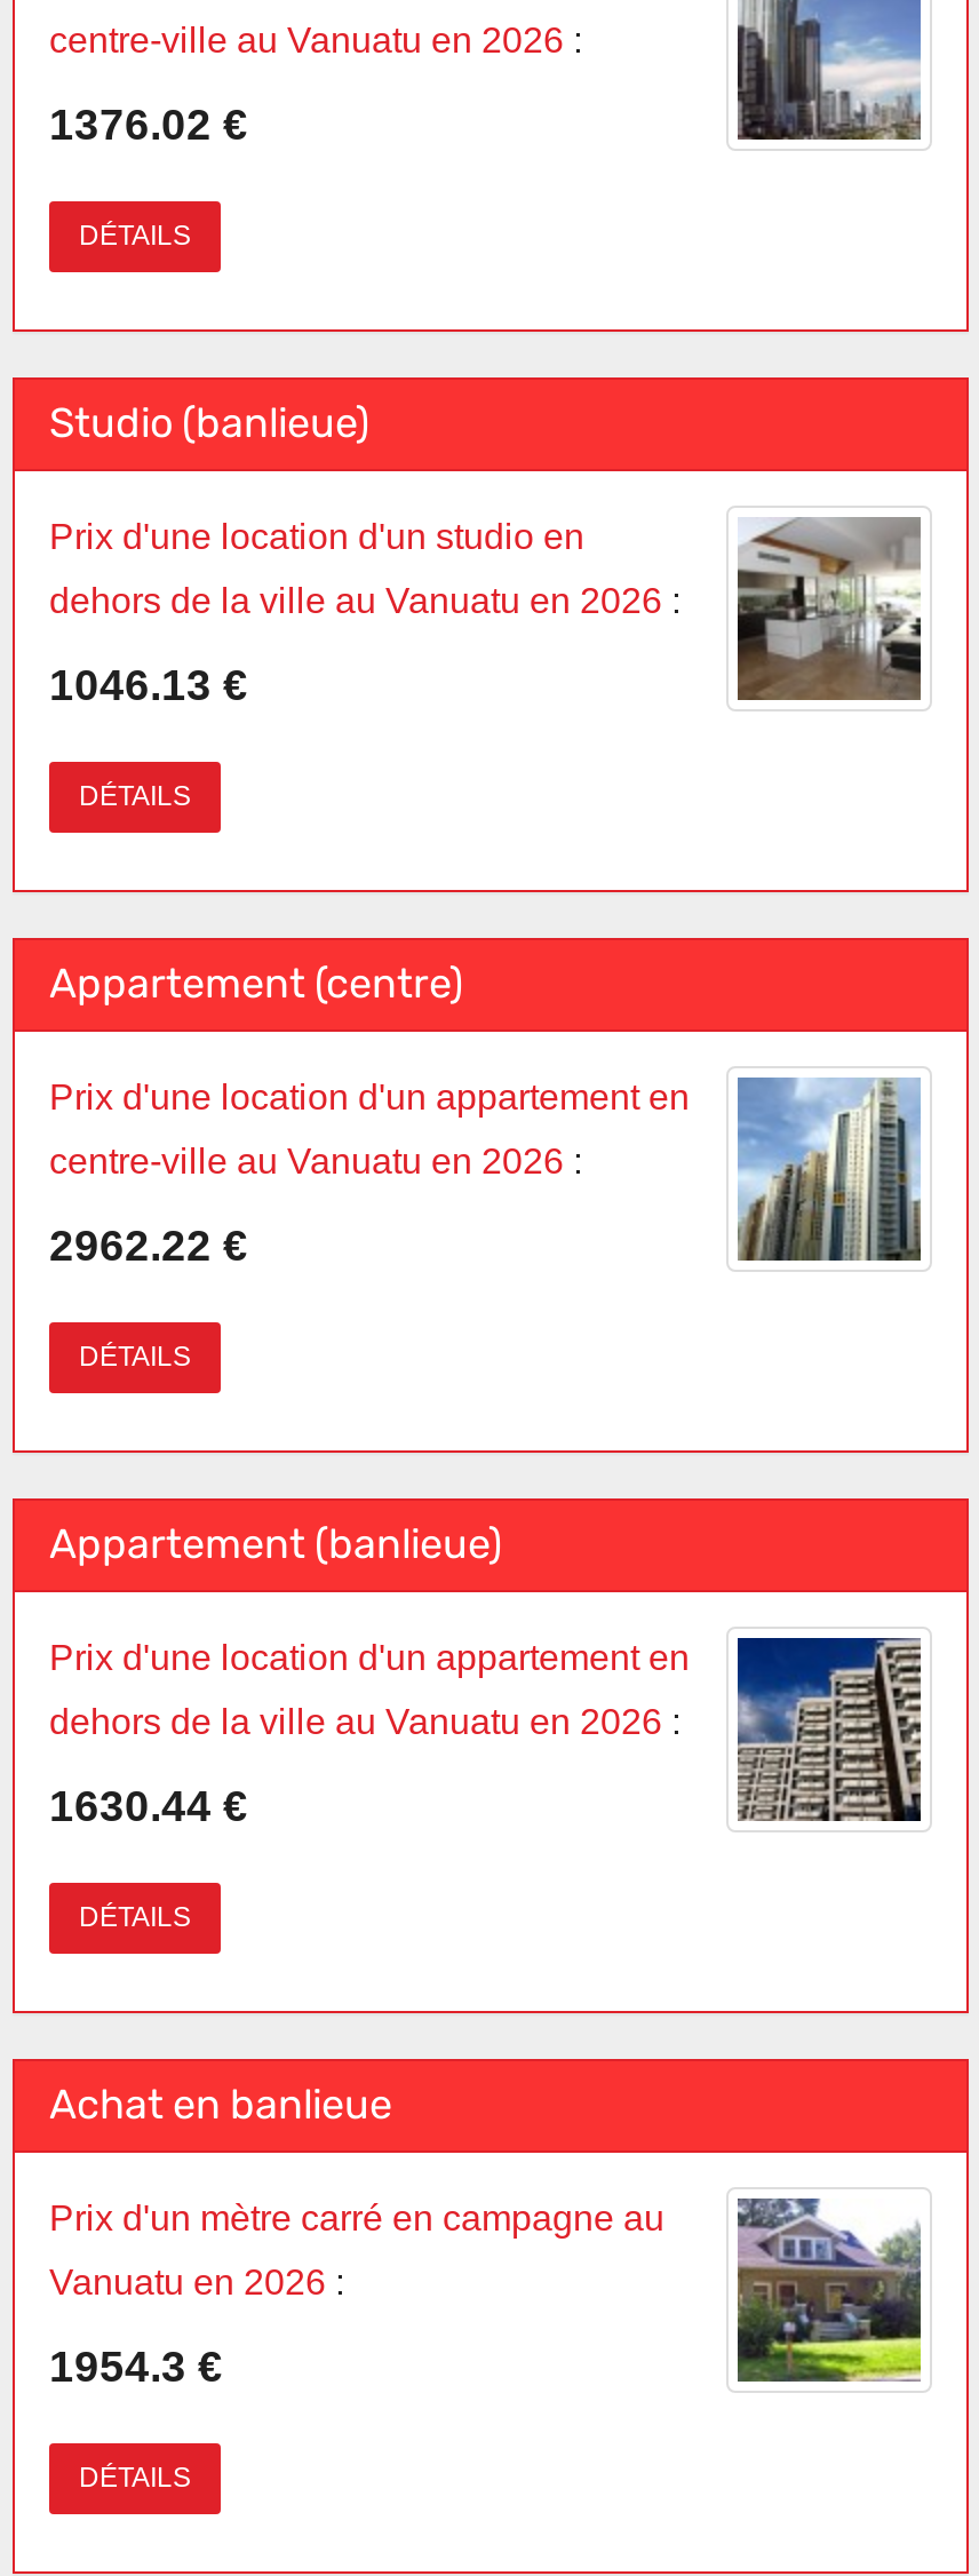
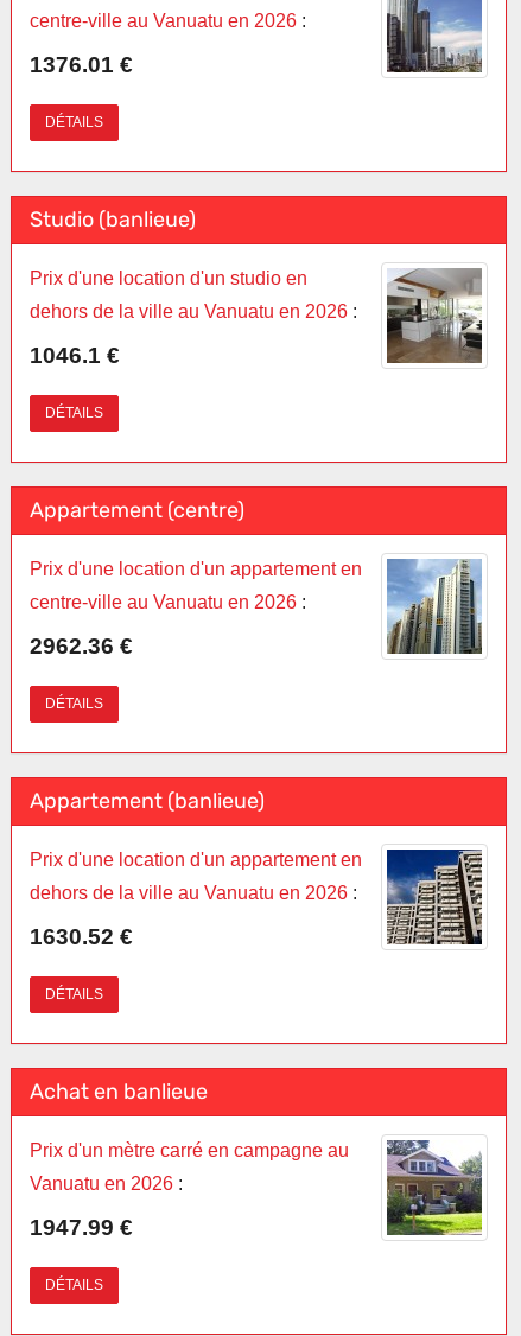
[49,101,248,149] 1376.02 € -> [30,52,133,77] 1376.01 €
[49,661,248,709] 1046.13 € -> [30,343,120,368] 1046.1 €
[49,1222,248,1270] 2962.22 € -> [30,634,133,659] 2962.36 €
[49,1782,248,1830] 1630.44 € -> [30,924,133,949] 1630.52 €
[49,2343,223,2391] 1954.3 € -> [30,1215,133,1240] 1947.99 €

